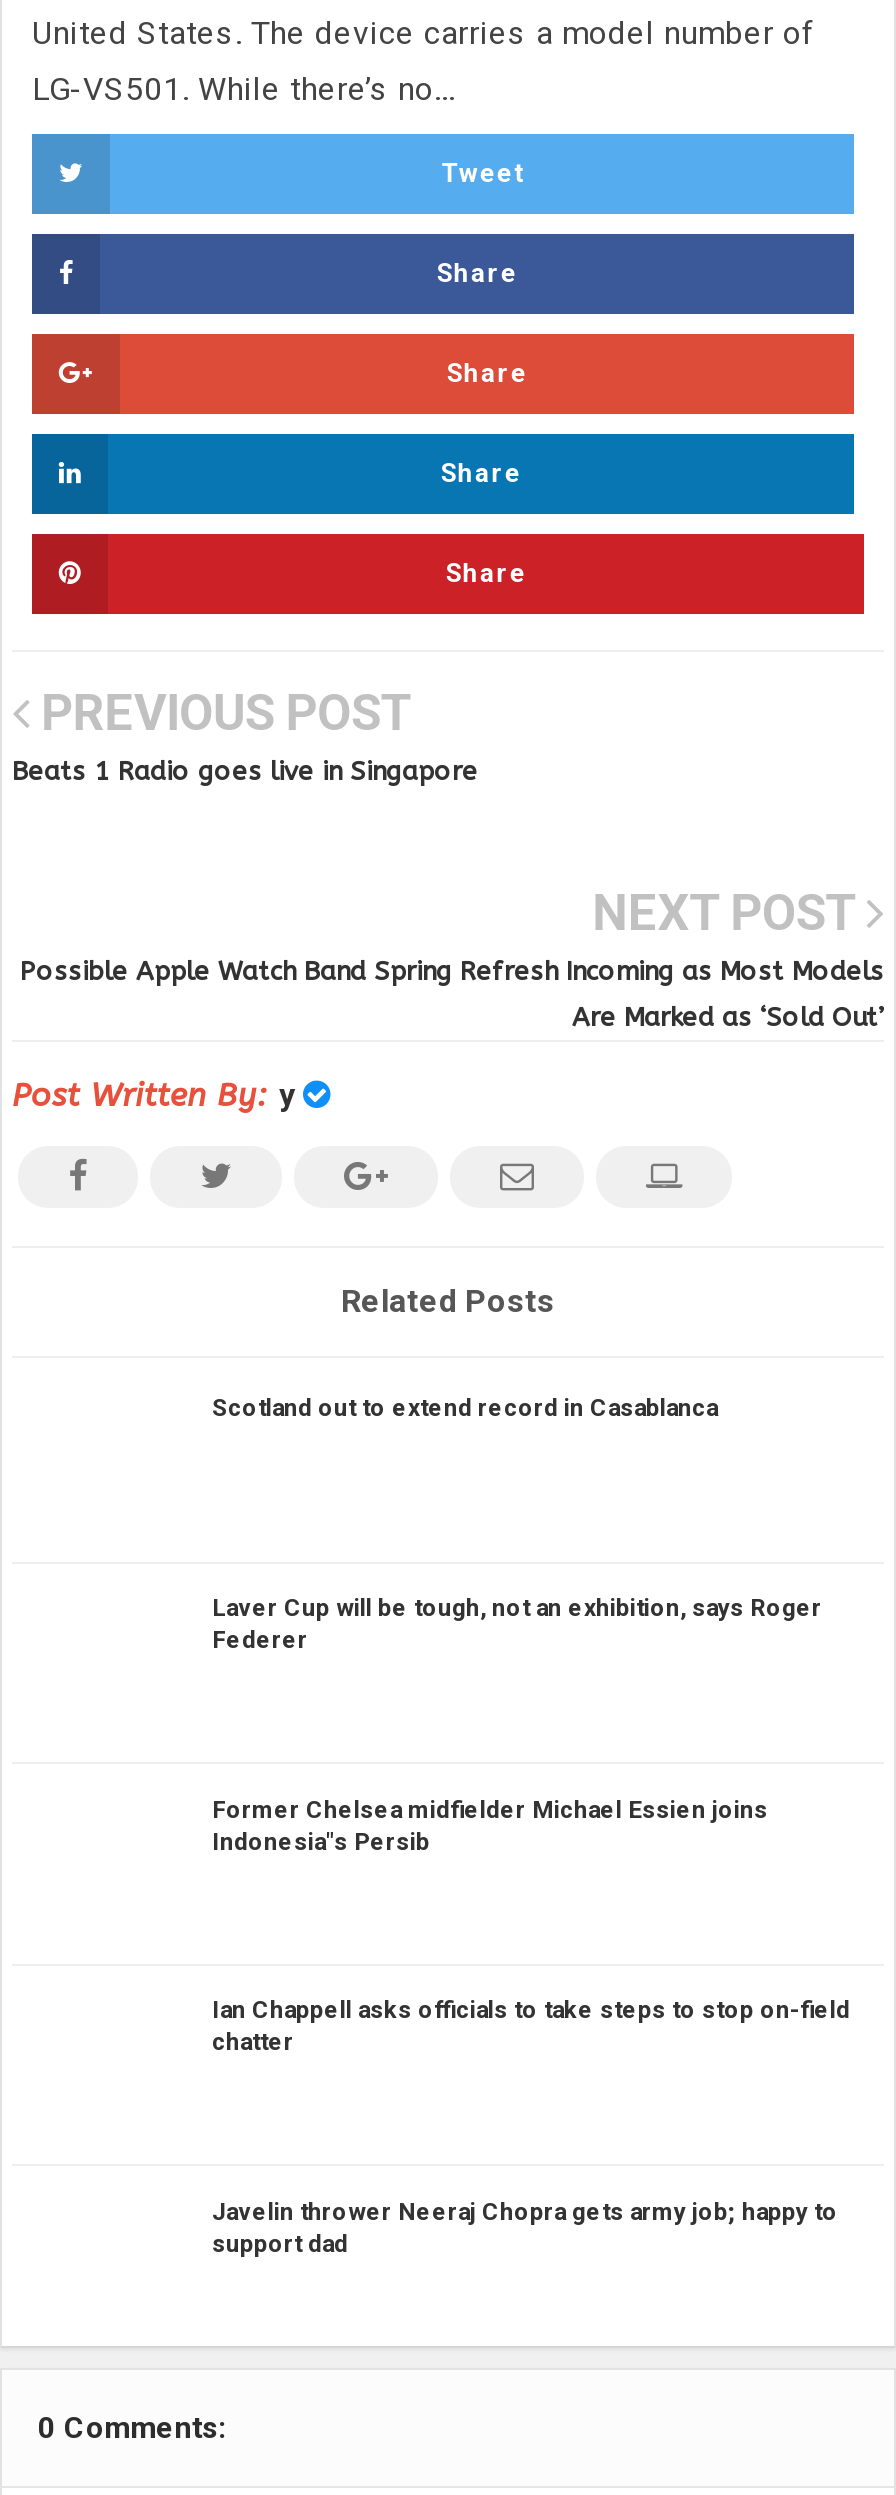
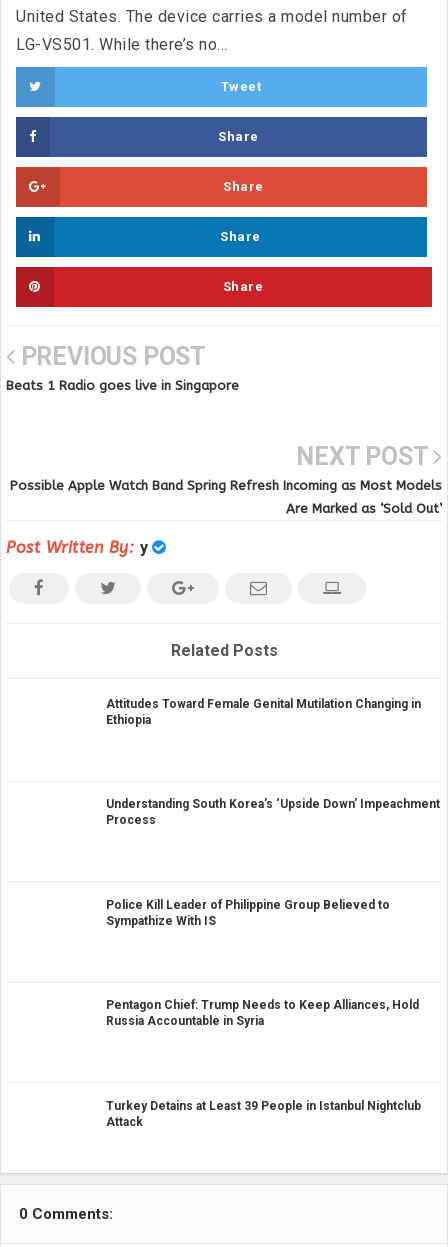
[212,1393,718,1421] Scotland out to extend record in Casablanca -> [106,696,421,726] Attitudes Toward Female Genital Mutilation Changing in | Ethiopia
[212,1594,822,1654] Laver Cup will be tough, not an exhibition, says Roger | Federer -> [106,797,440,827] Understanding South Korea’s ‘Upside Down’ Impeachment | Process
[212,1795,768,1855] Former Chelsea midfielder Michael Essien joins | Indonesia"s Persib -> [106,897,390,927] Police Kill Leader of Philippine Group Believed to | Sympathize With IS
[212,1996,850,2056] Ian Chappell asks officials to take steps to stop on-field | chatter -> [106,998,419,1028] Pentagon Chief: Trump Needs to Keep Alliances, Hold | Russia Accountable in Syria
[212,2197,838,2257] Javelin thrower Neeraj Chopra gets army job; happy to | support dad -> [106,1098,421,1128] Turkey Detains at Least 39 People in Istanbul Nightclub | Attack

